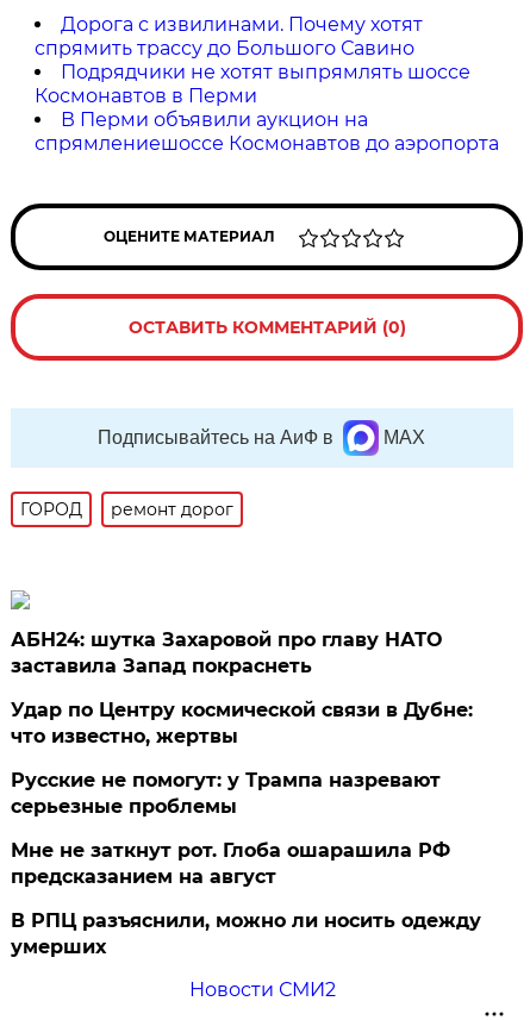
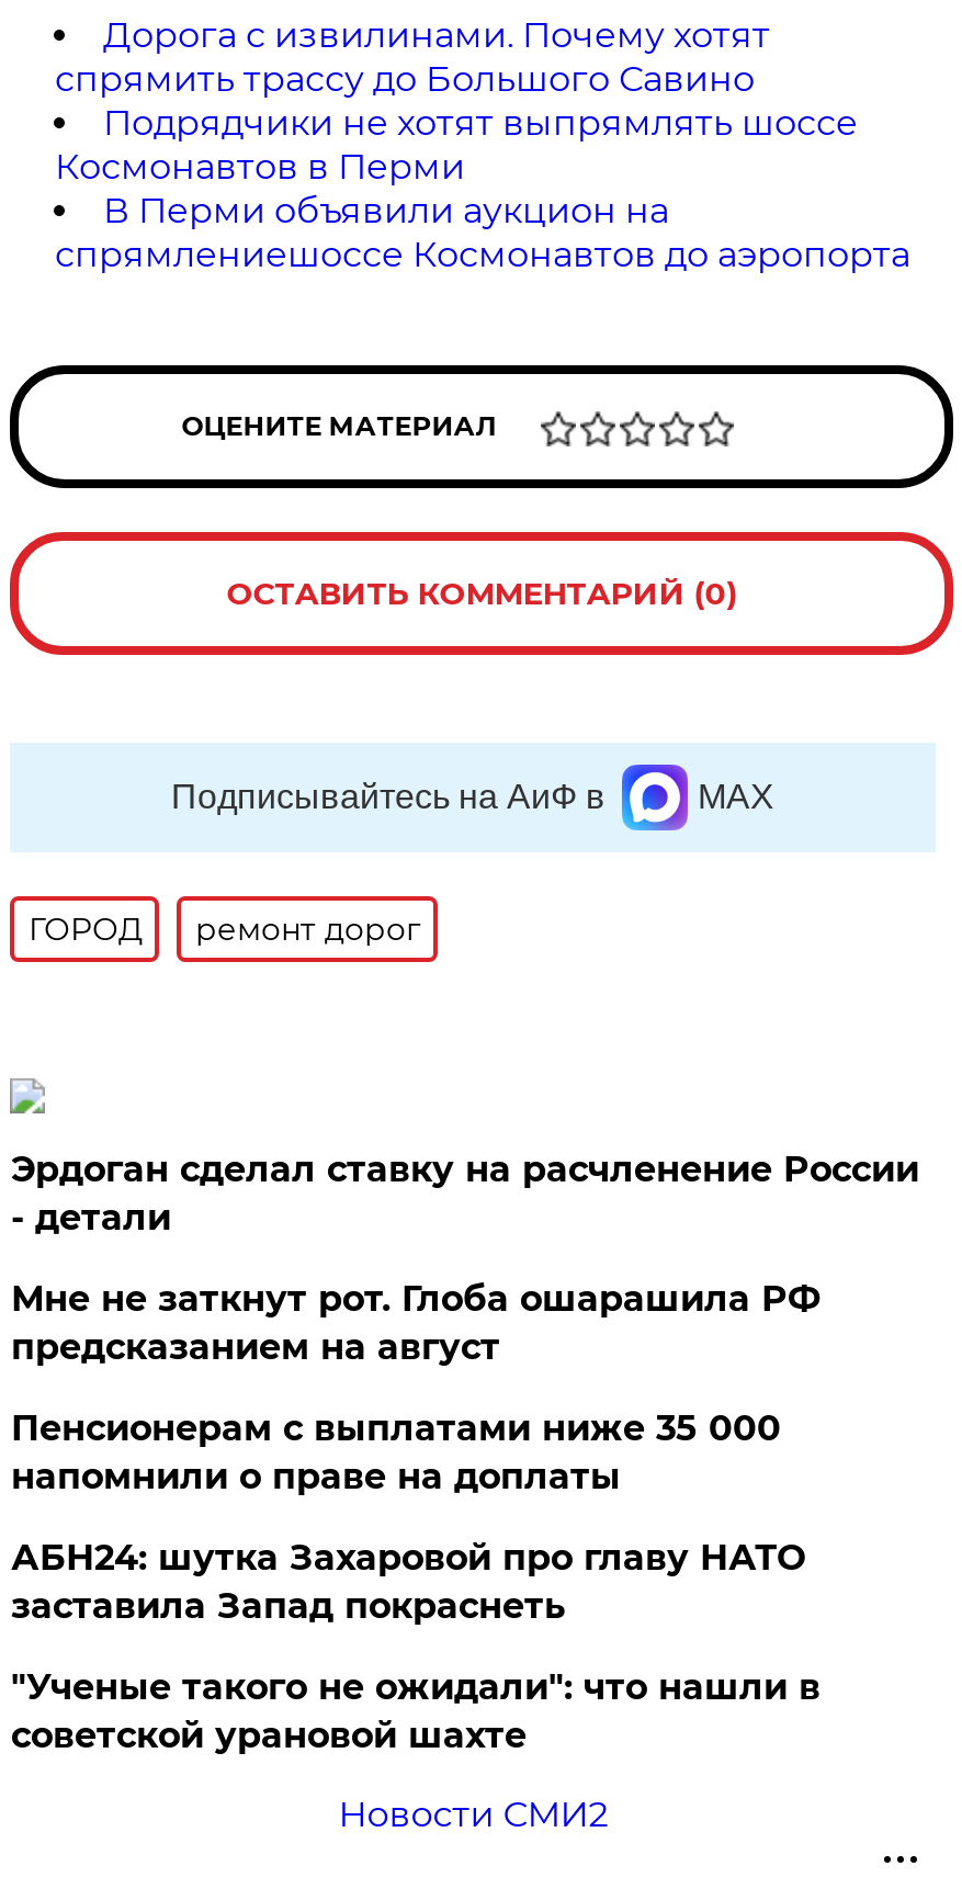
none -> [11,1148,919,1497] Эрдоган сделал ставку на расчленение России | - детали | Пенсионерам с выплатами ниже 35 000 | напомнили о праве на доплаты
moved [11,628,442,677] -> [11,1537,805,1627]: АБН24: шутка Захаровой про главу НАТО | заставила Запад покраснеть
[11,699,482,958] Удар по Центру космической связи в Дубне: | что известно, жертвы | Русские не помогут: у Трампа назревают | серьезные проблемы | В РПЦ разъяснили, можно ли носить одежду | умерших -> [11,1666,820,1756] "Ученые такого не ожидали": что нашли в | советской урановой шахте
moved [11,839,451,888] -> [11,1278,820,1368]: Мне не заткнут рот. Глоба ошарашила РФ | предсказанием на август

